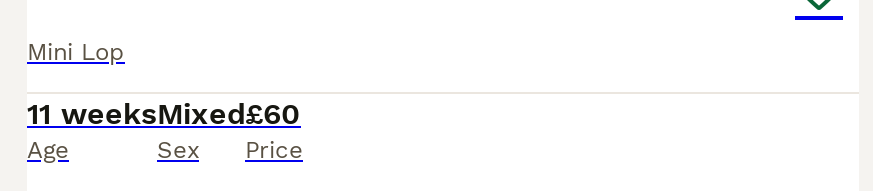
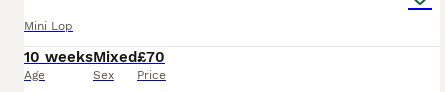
[27,96,157,132] 11 weeks -> [24,48,93,66] 10 weeks
[245,96,301,132] £60 -> [137,48,165,66] £70

